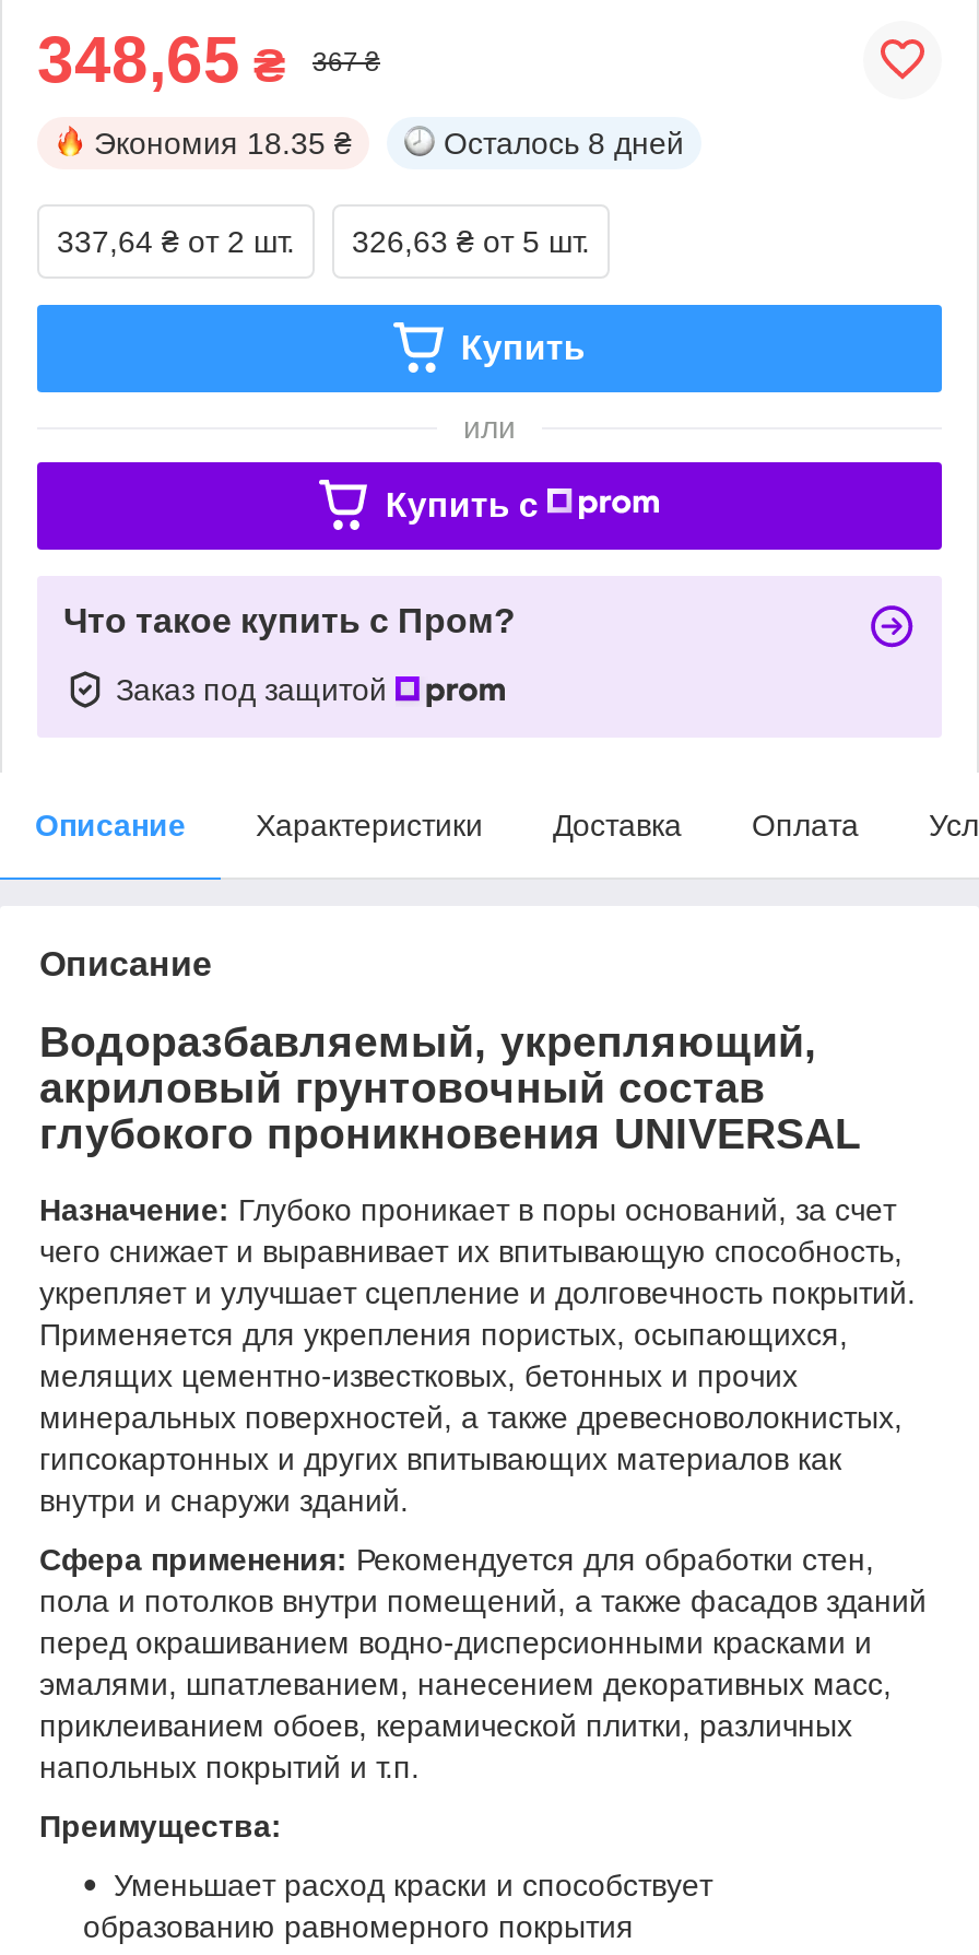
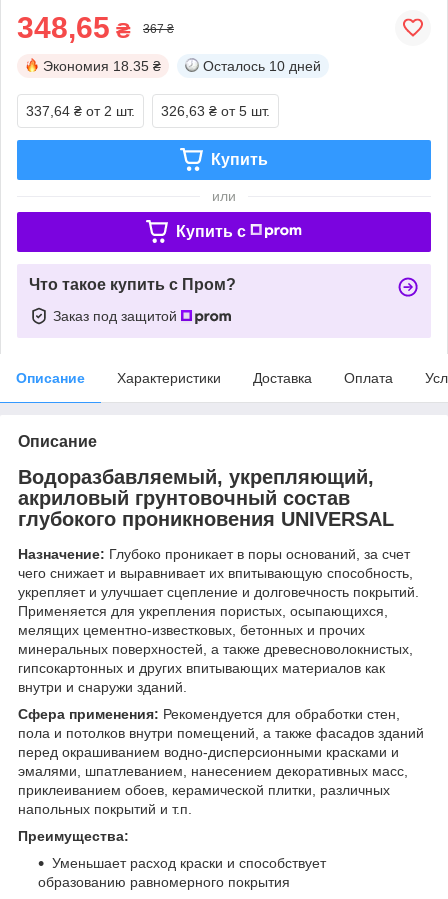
[444,125,684,160] Осталось 8 дней -> [203,58,321,74] Осталось 10 дней

